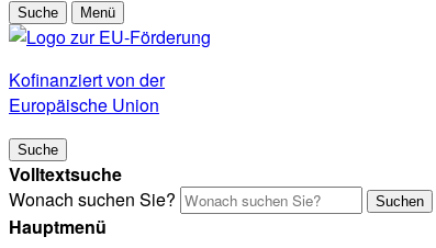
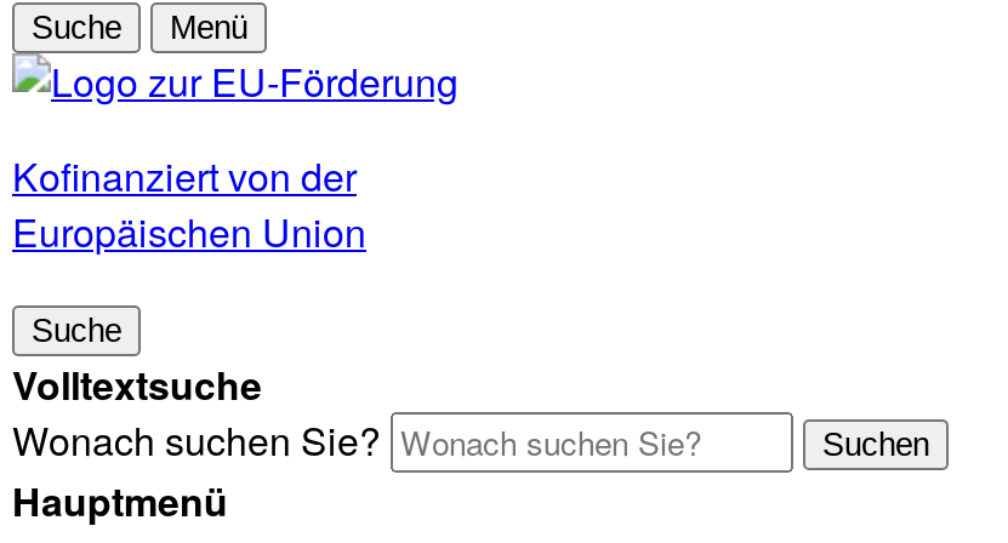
[9,92,159,117] Europäische Union -> [12,204,366,259] Europäischen Union

